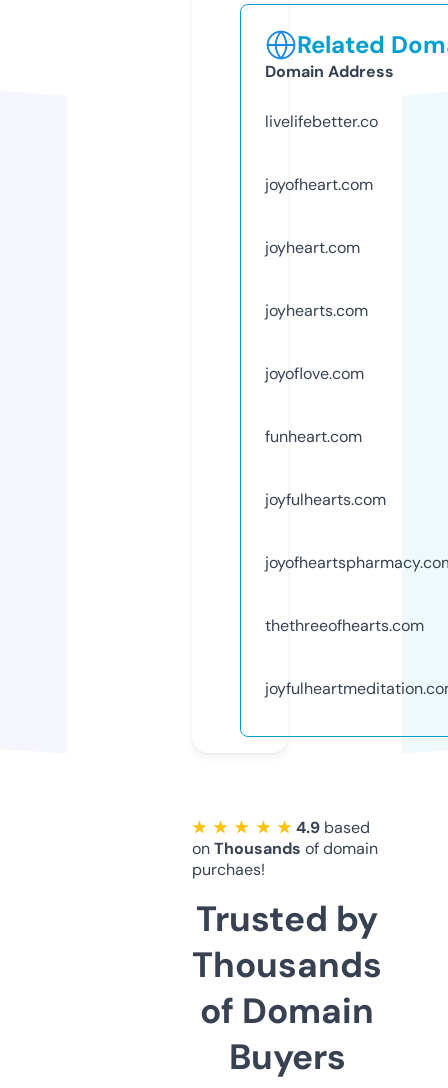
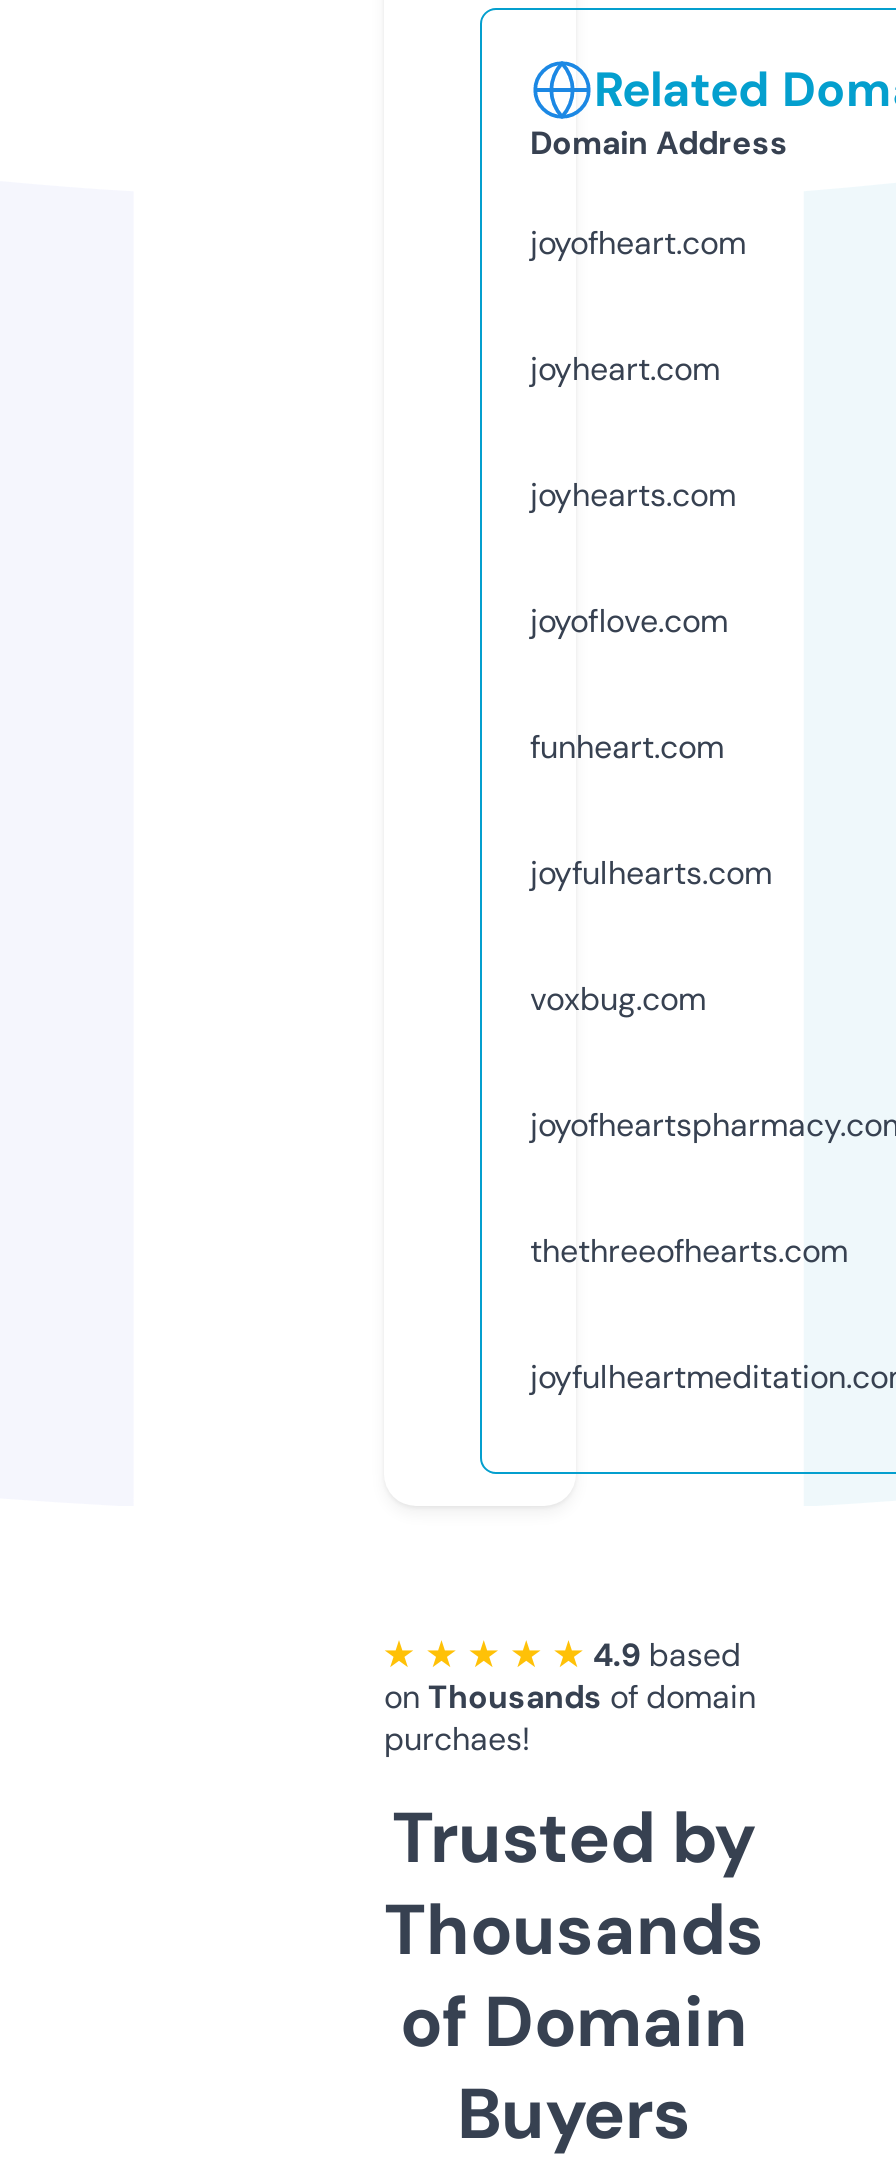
[265,111,378,132] livelifebetter.co -> none
moved [265,174,386,510] -> [530,222,772,894]: joyofheart.com | joyheart.com | joyhearts.com | joyoflove.com | funheart.com | joyfulhearts.com
none -> [530,978,706,1020] voxbug.com

